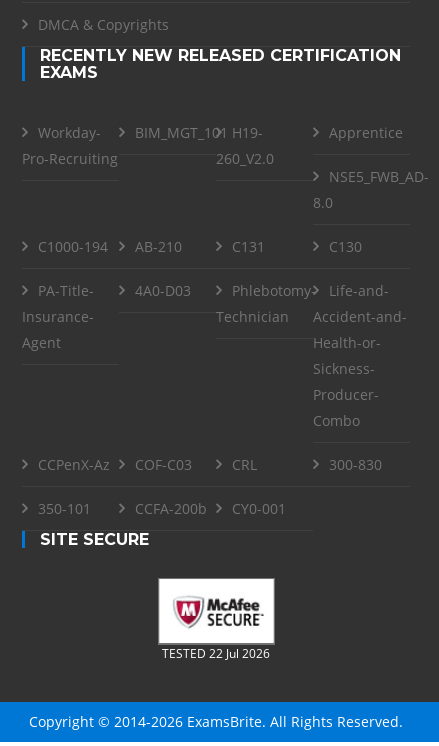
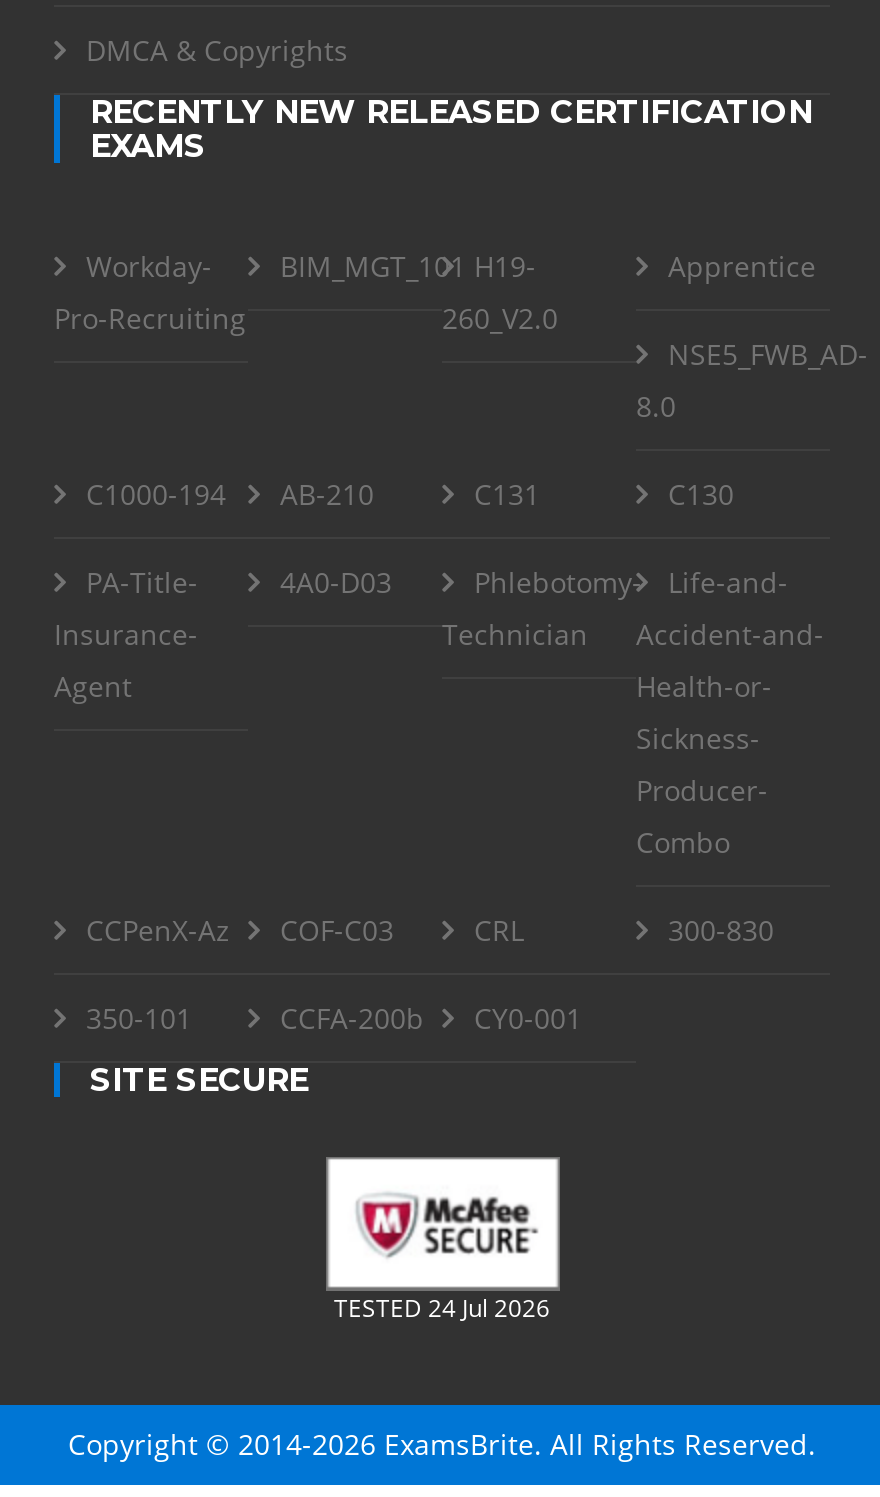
[162,645,270,662] TESTED 22 Jul 2026 -> [334,1291,550,1325] TESTED 24 Jul 2026

